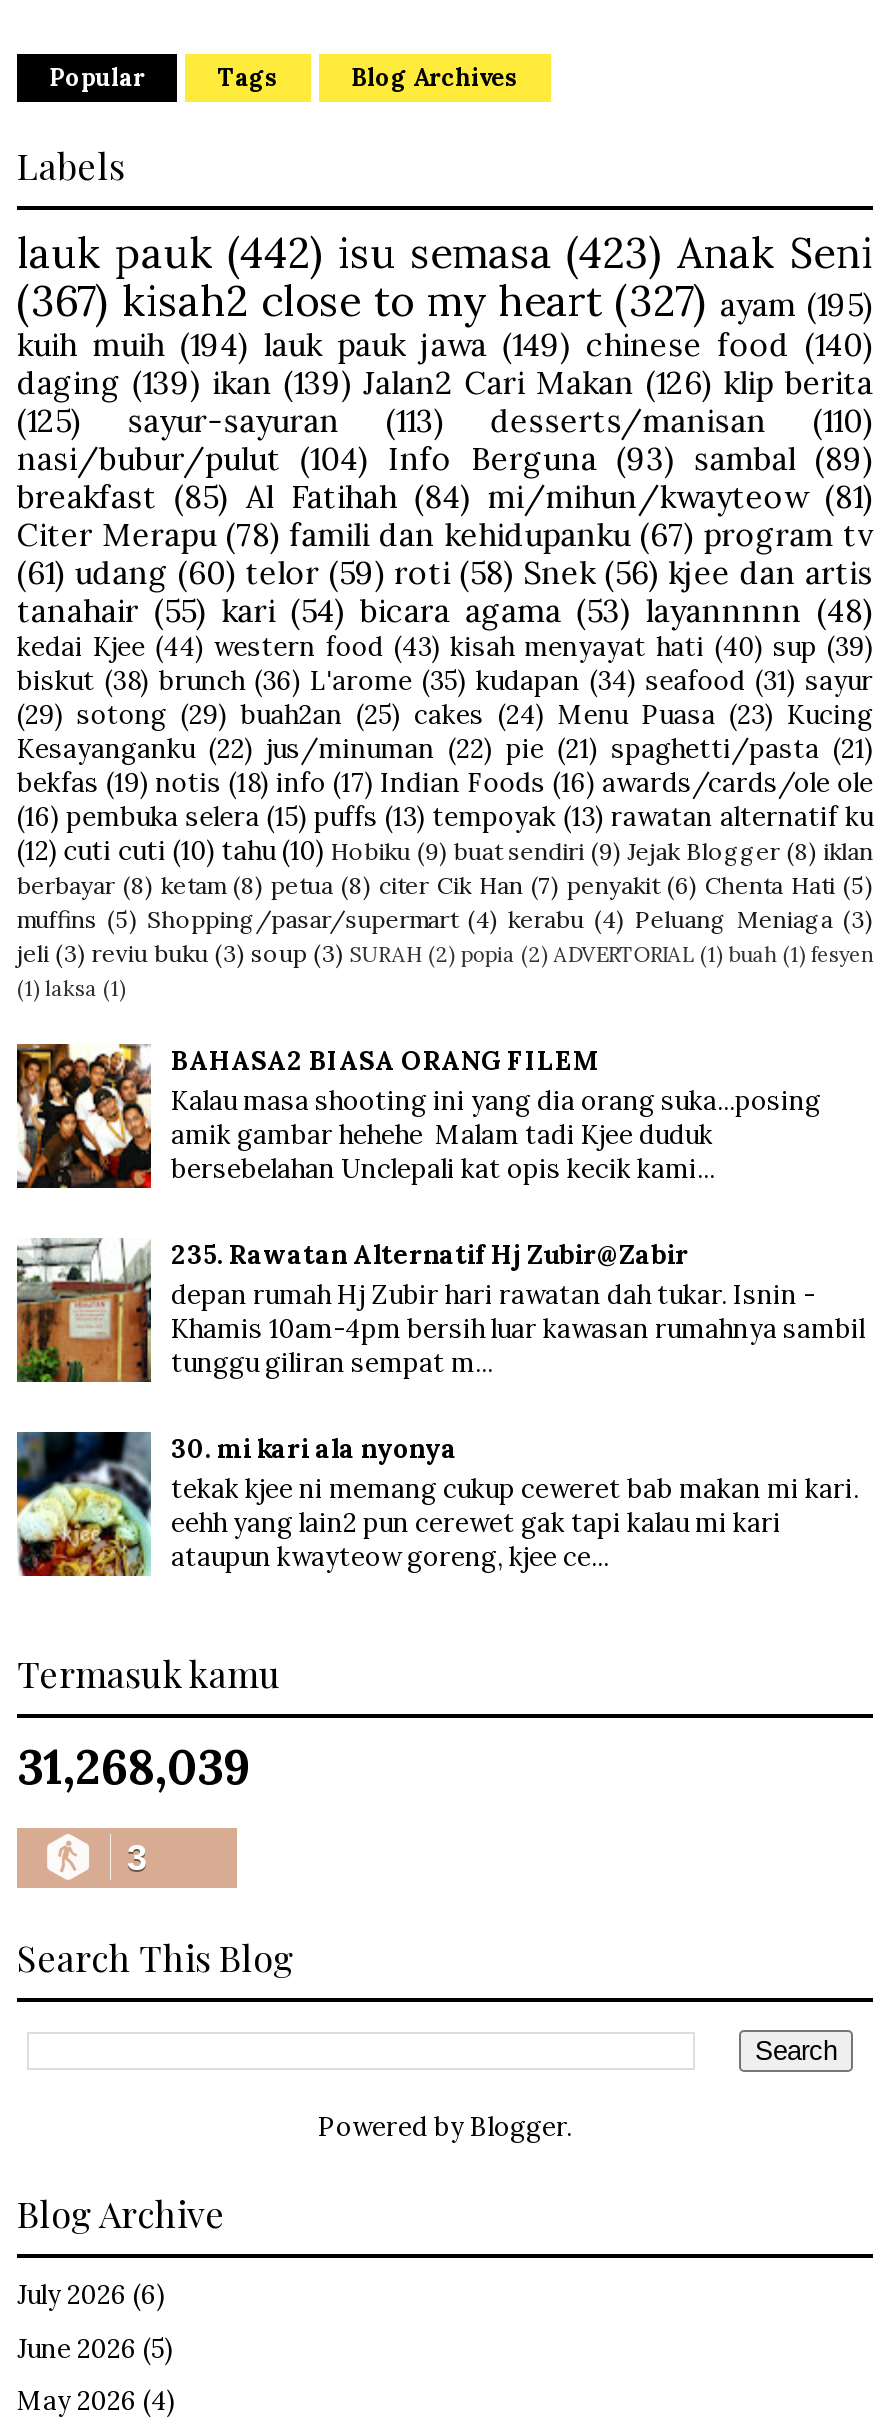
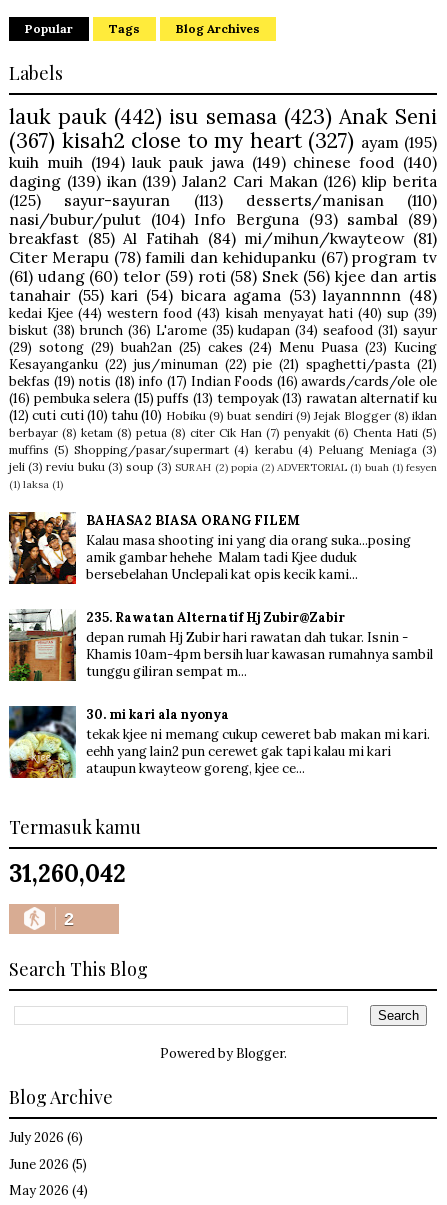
[17,1737,251,1799] 31,268,039 -> [9,858,126,889] 31,260,042
[127,1839,143,1879] 3 -> [64,909,72,929] 2

